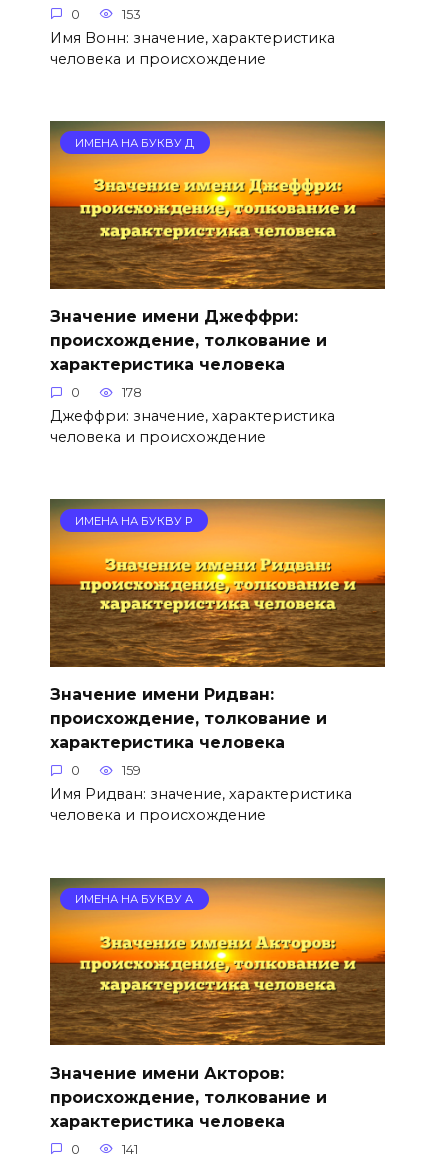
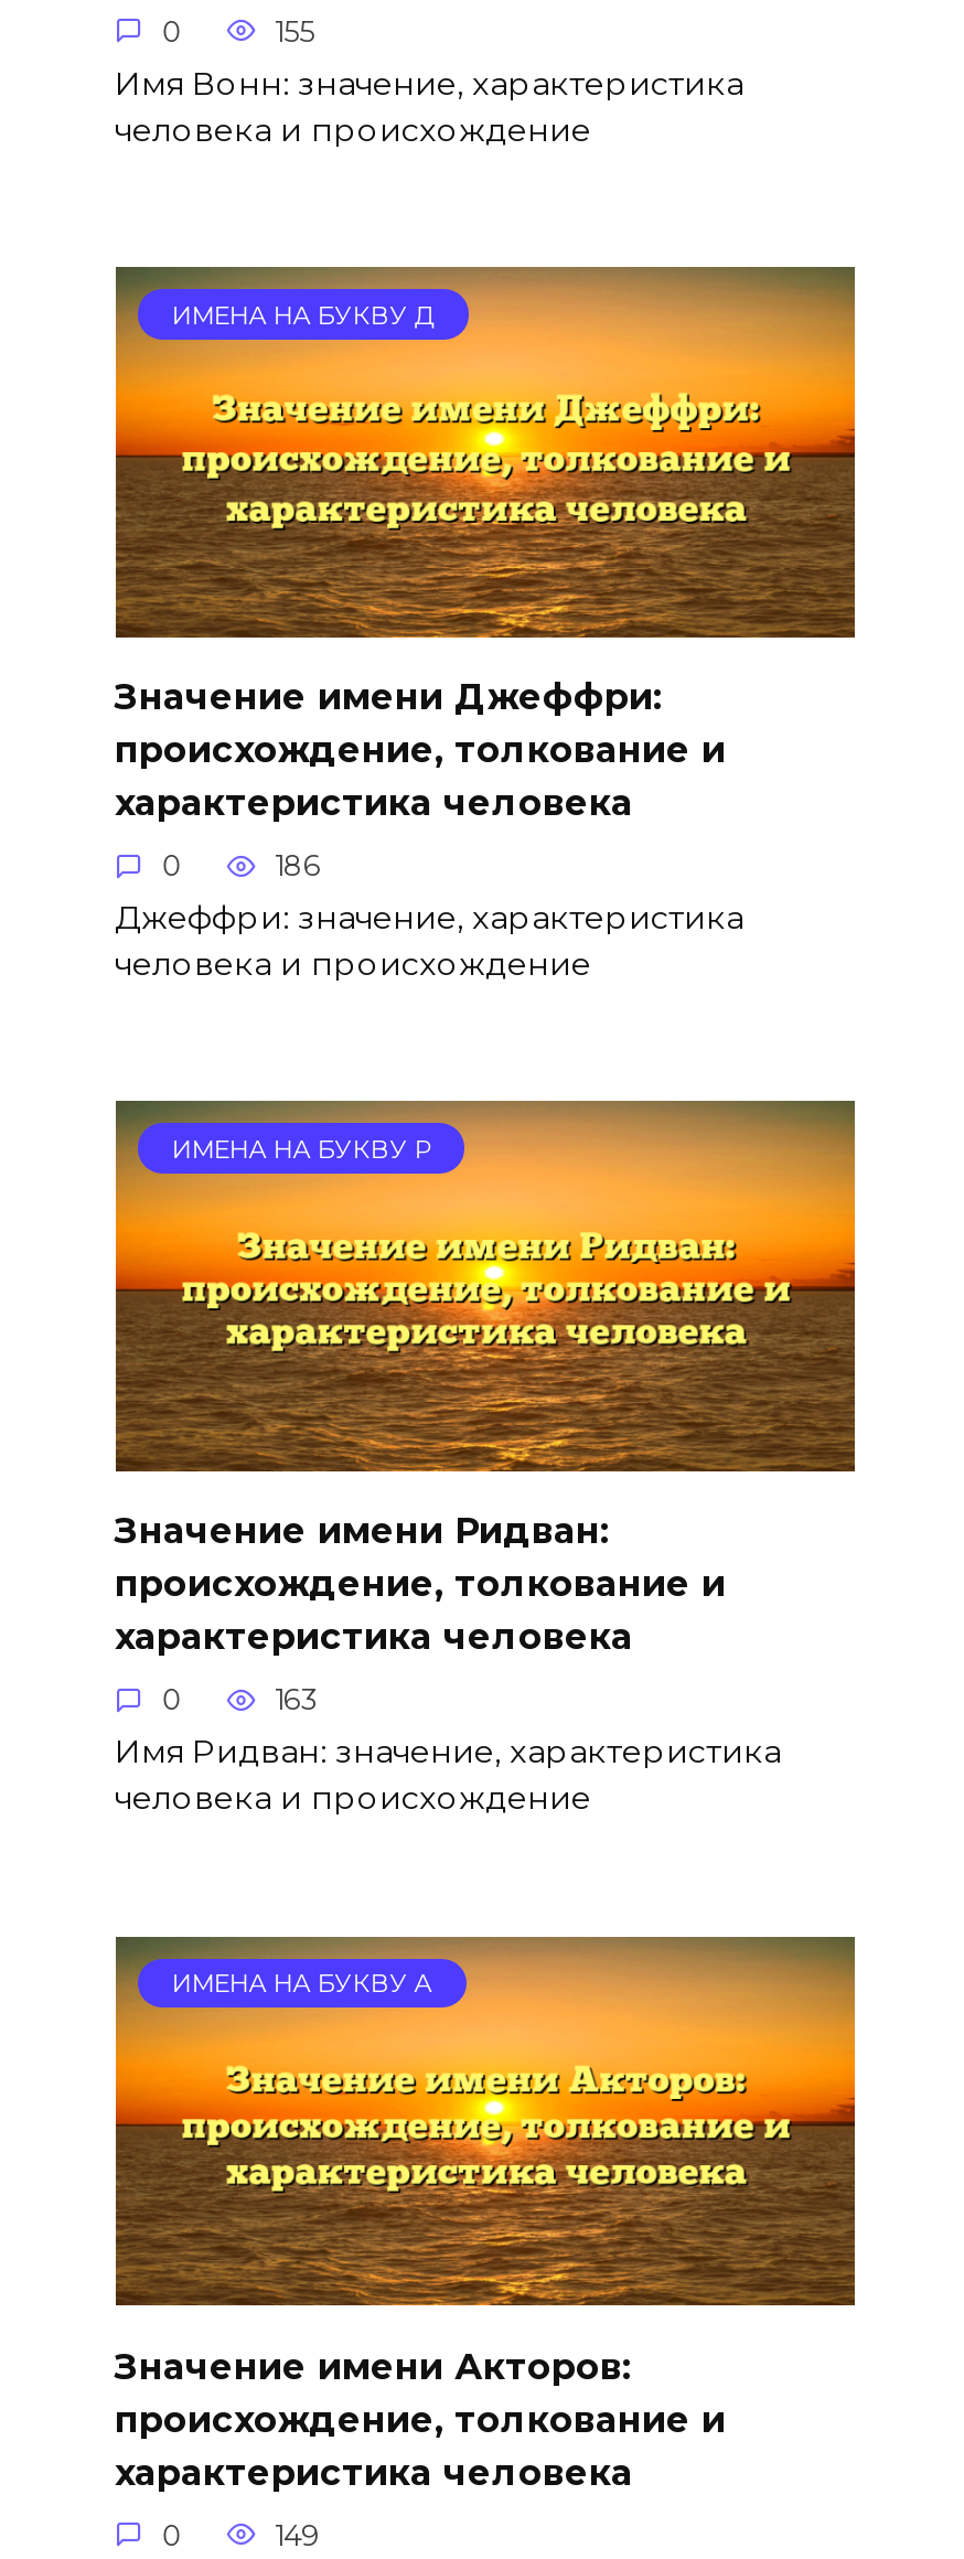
[122,7,141,22] 153 -> [275,15,314,48] 155
[122,385,142,400] 178 -> [275,850,321,883] 186
[122,763,141,778] 159 -> [275,1684,319,1717] 163
[122,1142,138,1157] 141 -> [275,2518,319,2551] 149

